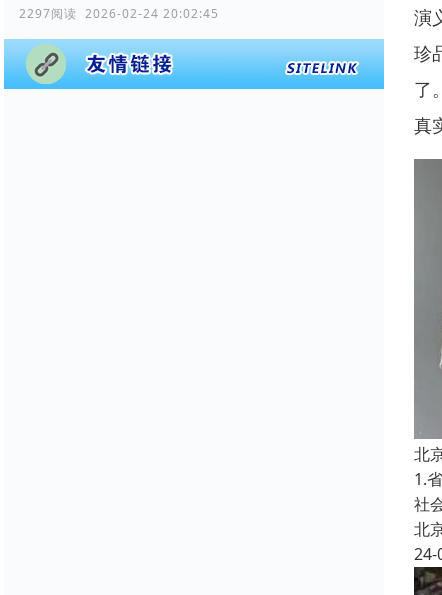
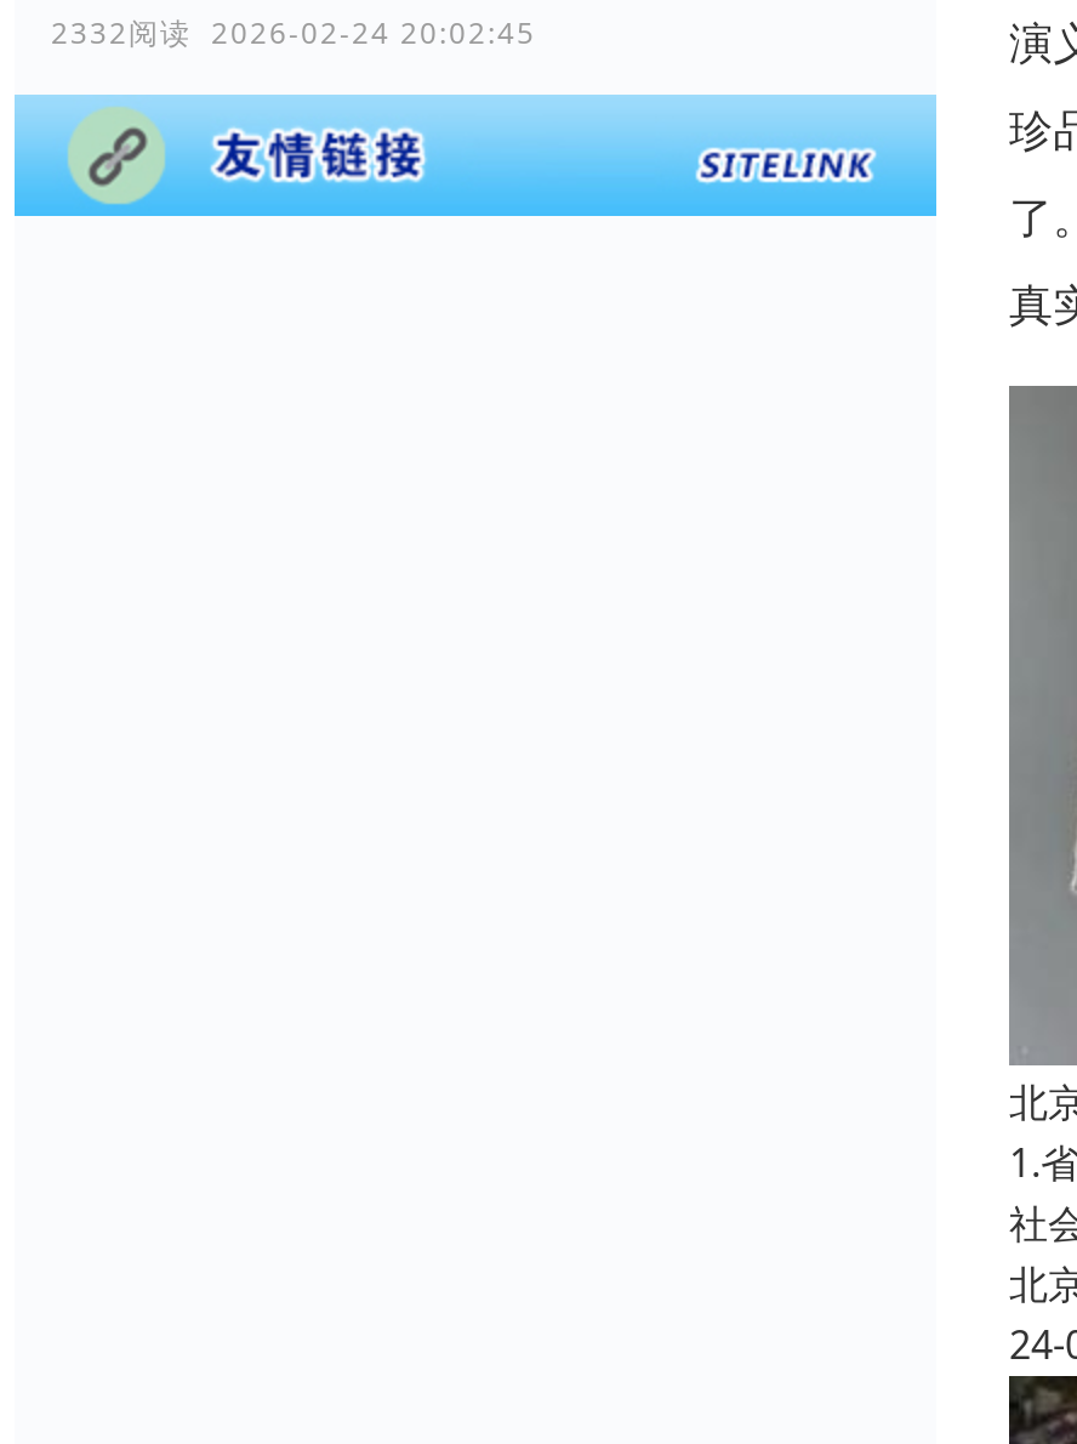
[19,5,219,22] 2297阅读 2026-02-24 20:02:45 -> [51,13,536,54] 2332阅读 2026-02-24 20:02:45

